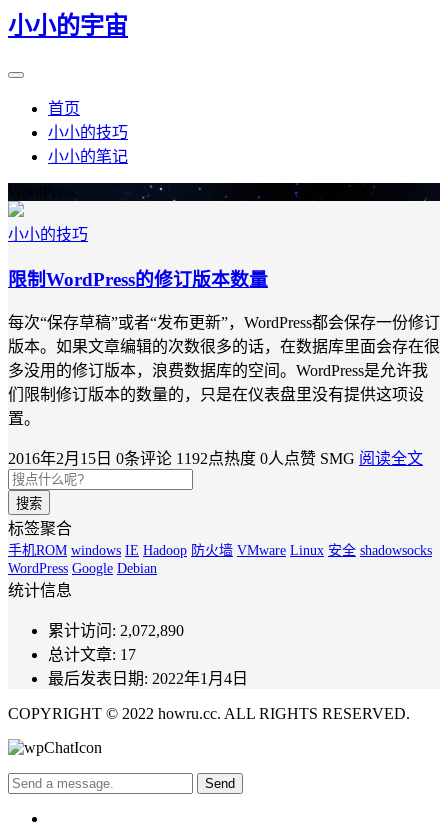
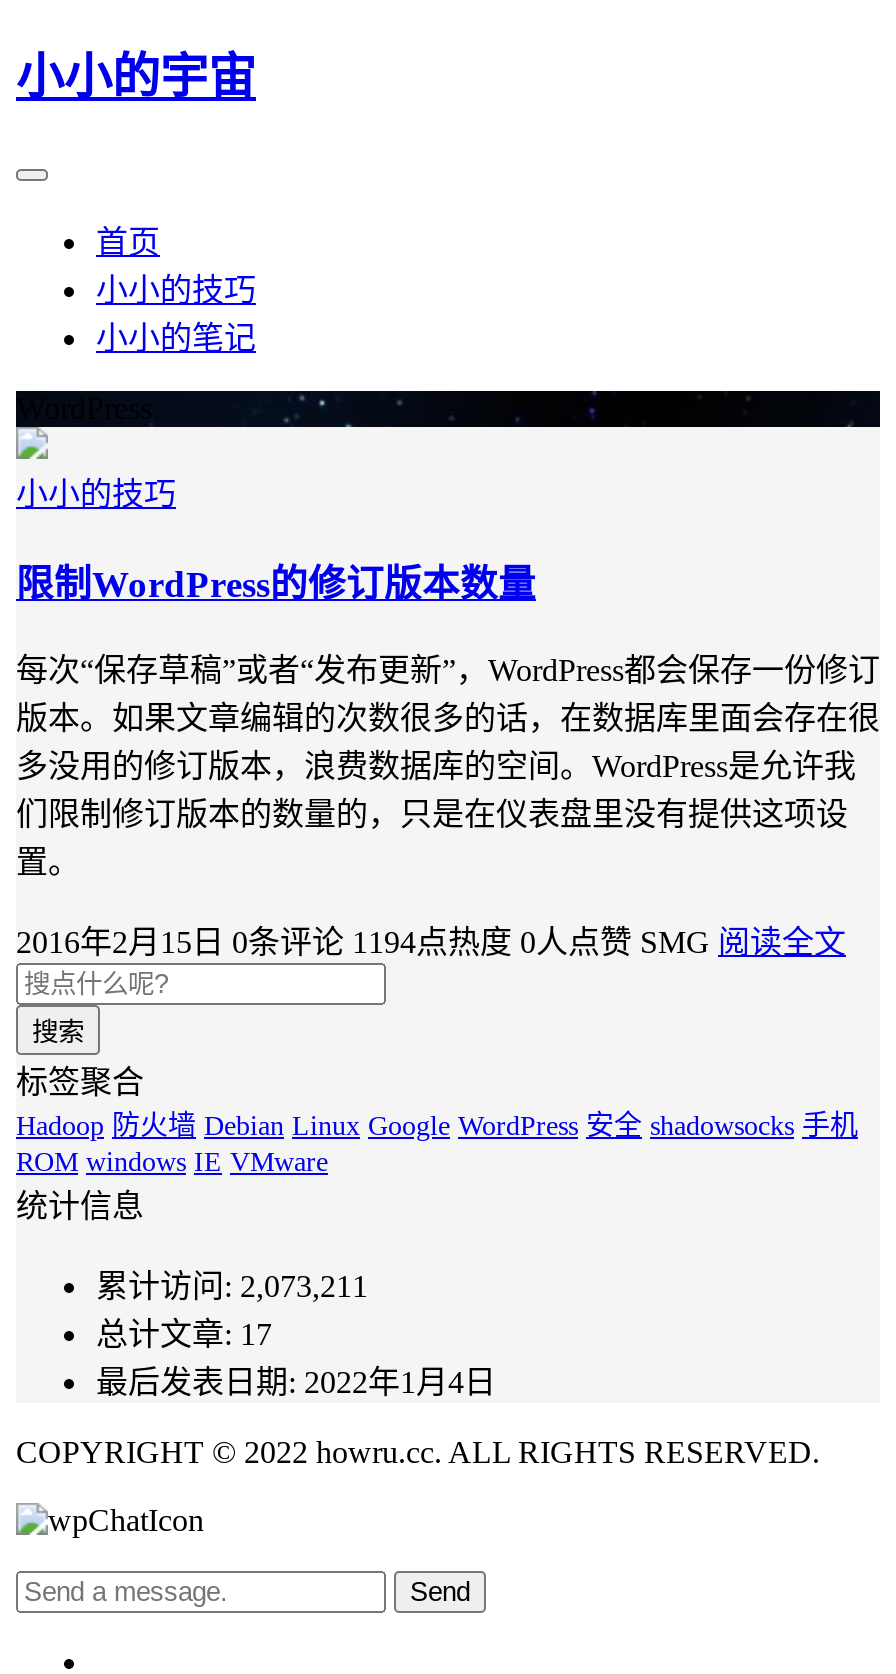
[8,450,423,467] 2016年2月15日 0条评论 1192点热度 0人点赞 SMG 阅读全文 -> [16,925,846,959] 2016年2月15日 0条评论 1194点热度 0人点赞 SMG 阅读全文
[8,543,432,576] 手机ROM windows IE Hadoop 防火墙 VMware Linux 安全 shadowsocks | WordPress Google Debian -> [16,1111,858,1177] Hadoop 防火墙 Debian Linux Google WordPress 安全 shadowsocks 手机 | ROM windows IE VMware
[48,622,184,639] 累计访问: 2,072,890 -> [96,1269,368,1303] 累计访问: 2,073,211

